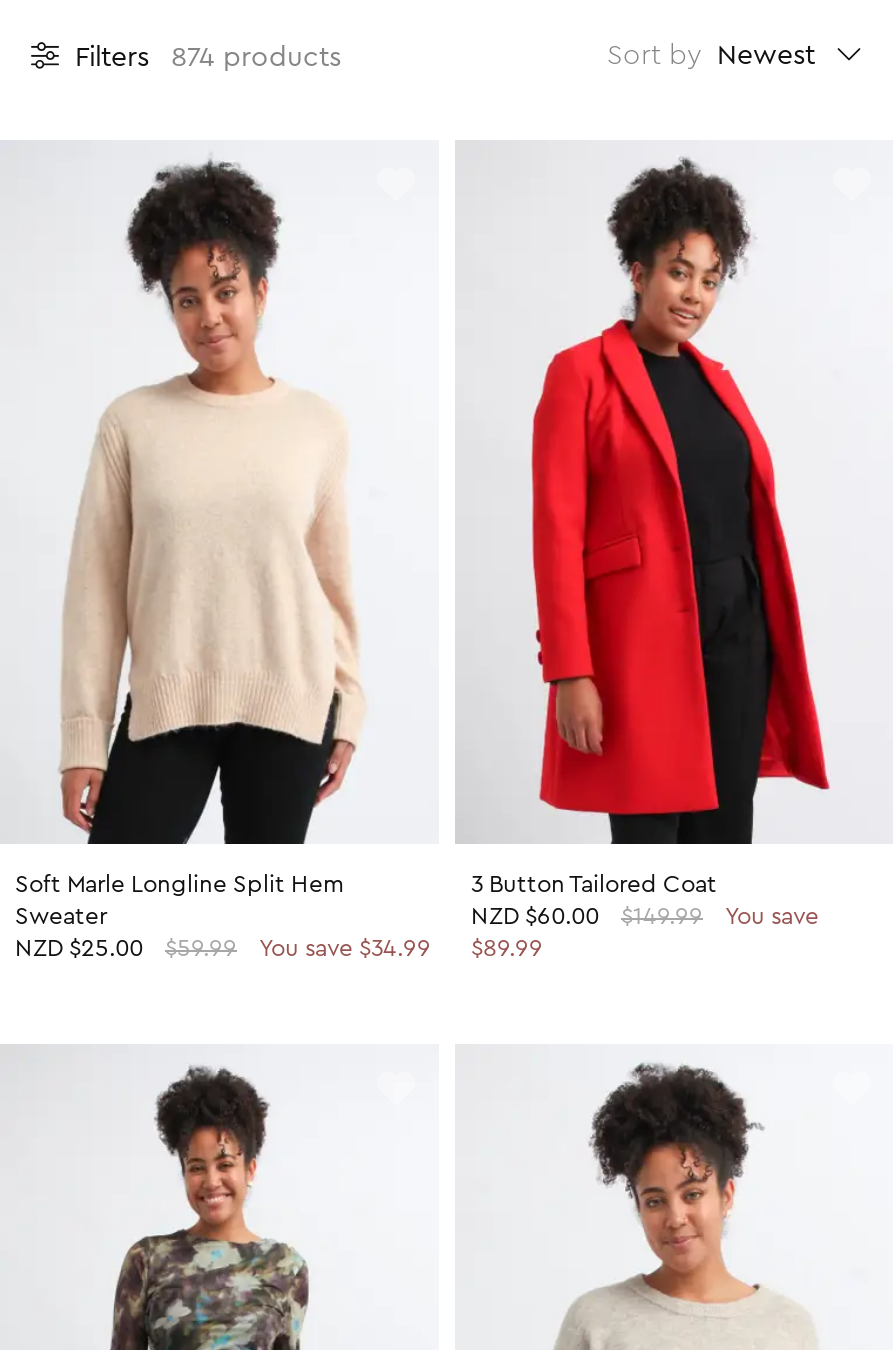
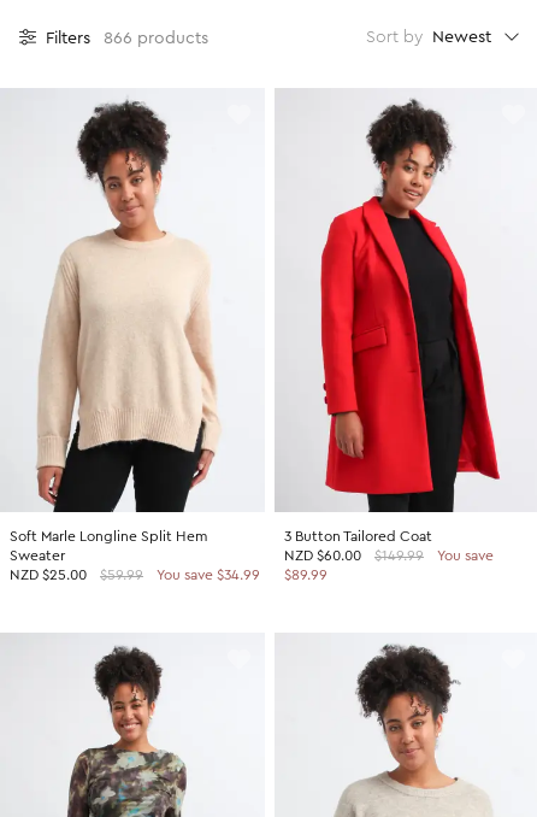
[75,44,341,73] Filters 874 products -> [46,30,208,48] Filters 866 products

